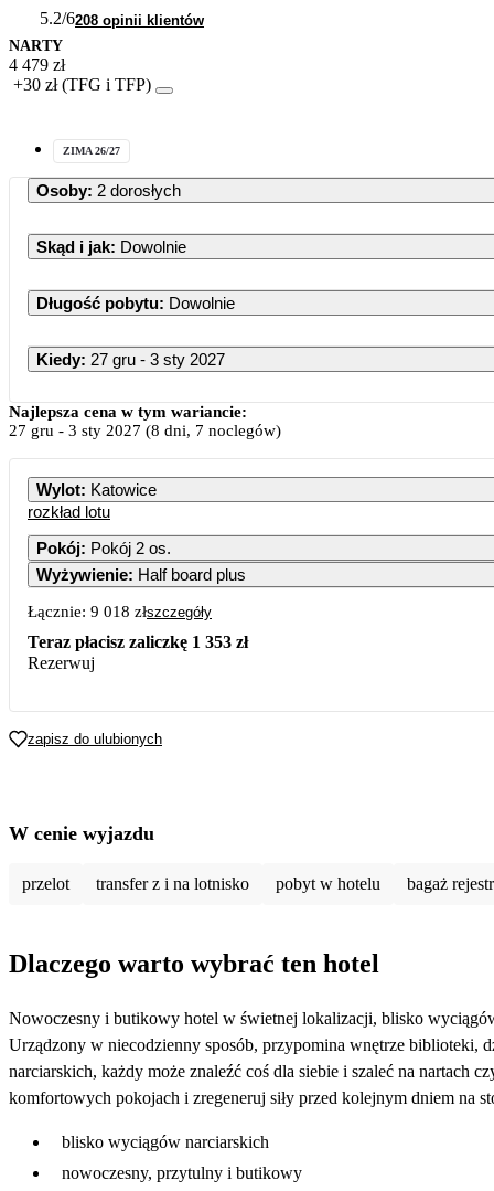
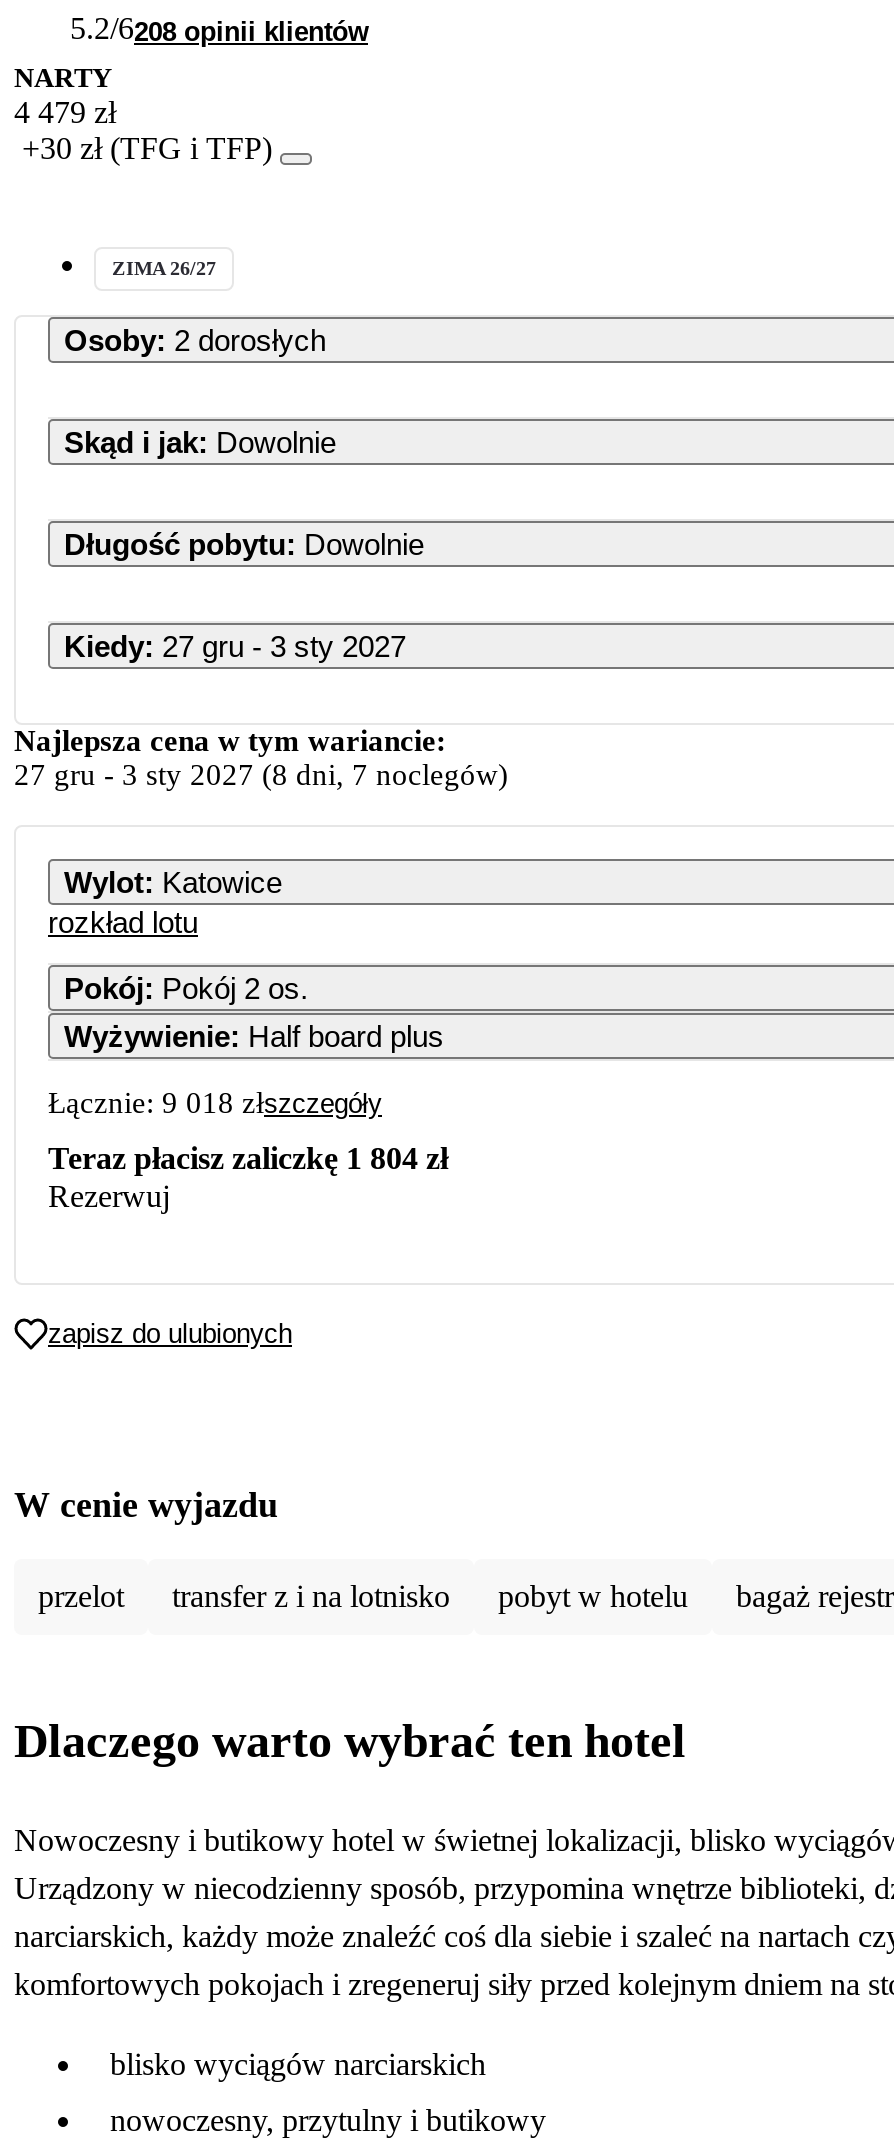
[28,632,248,651] Teraz płacisz zaliczkę 1 353 zł -> [48,1140,448,1174] Teraz płacisz zaliczkę 1 804 zł

